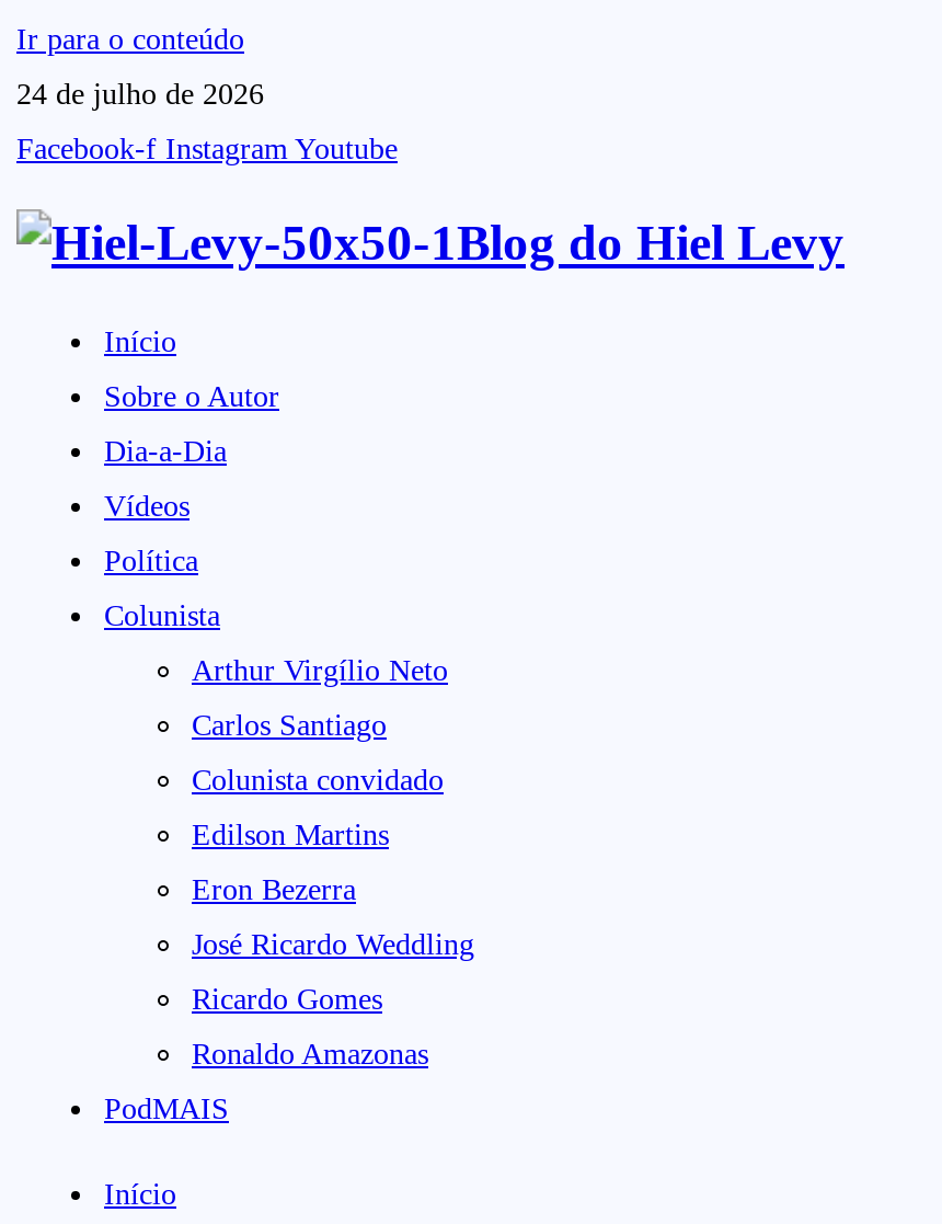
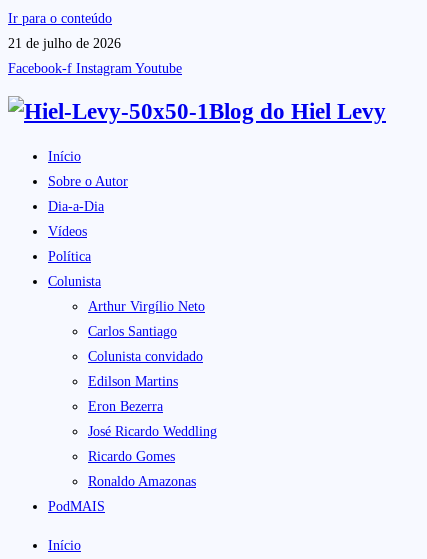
[16,78,264,111] 24 de julho de 2026 -> [8,36,121,51] 21 de julho de 2026

